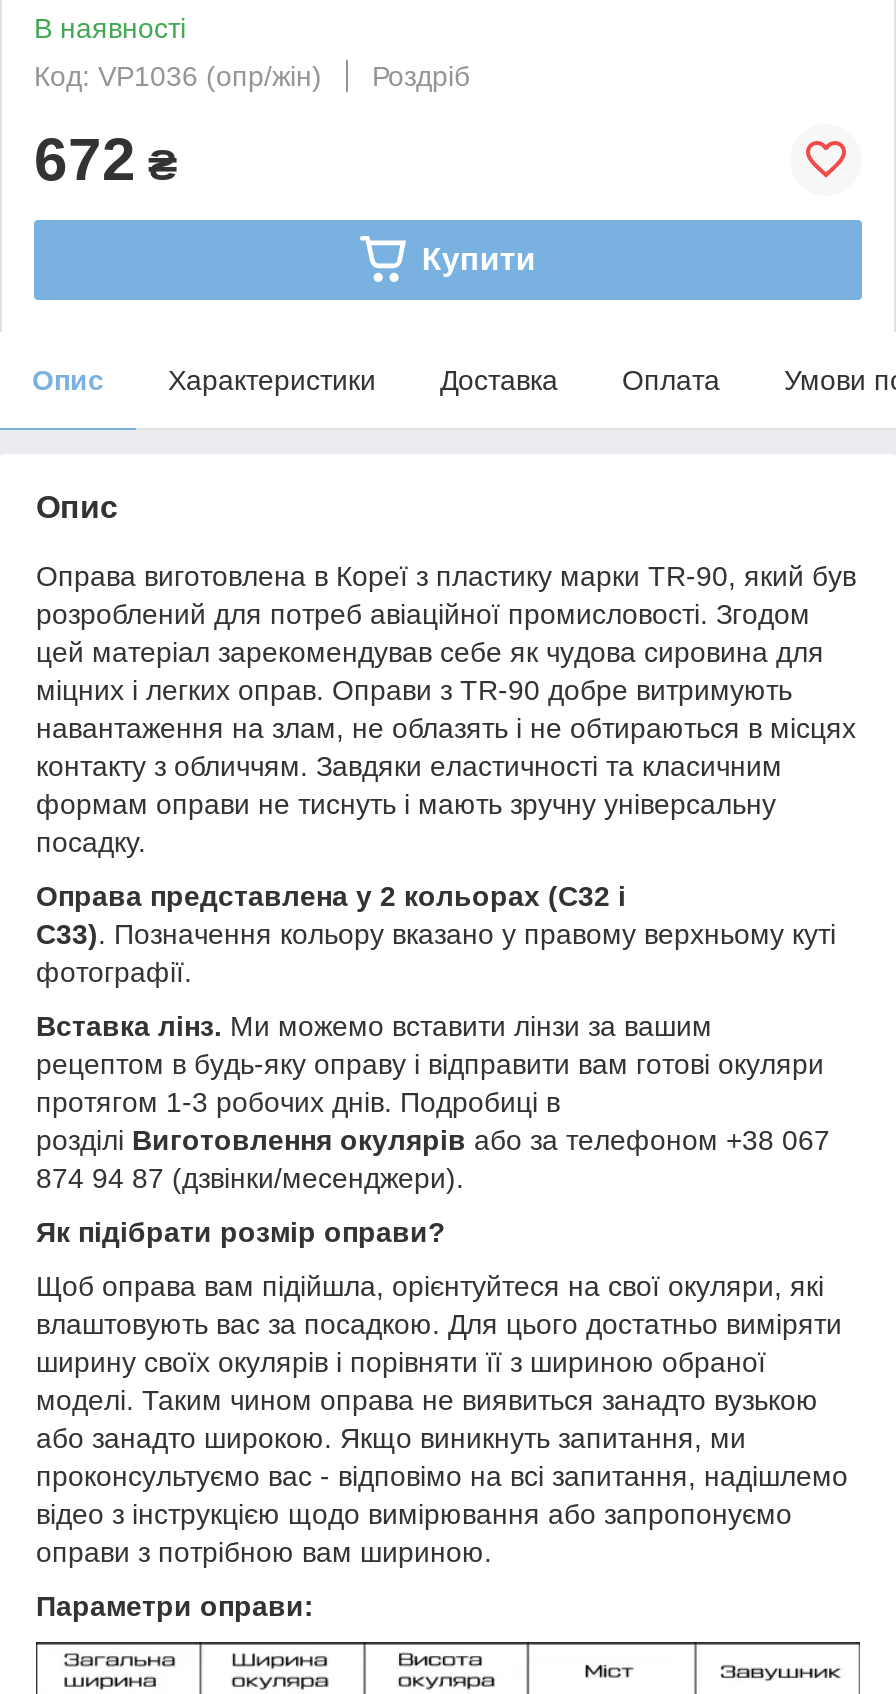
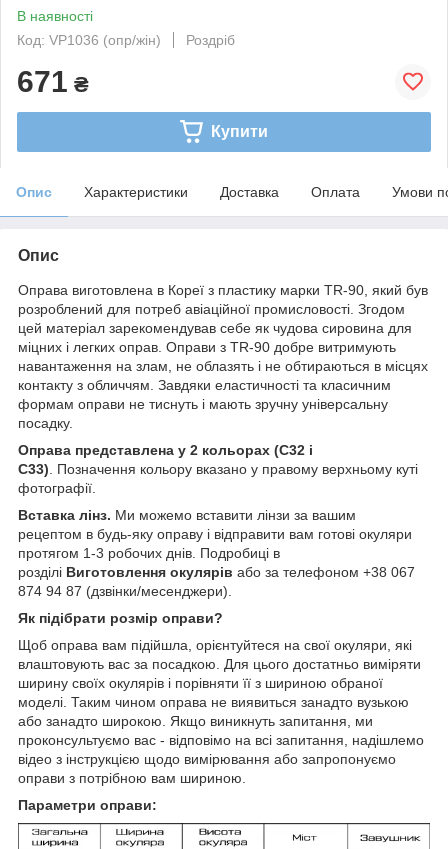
[34,126,178,192] 672 ₴ -> [17,65,89,98] 671 ₴

